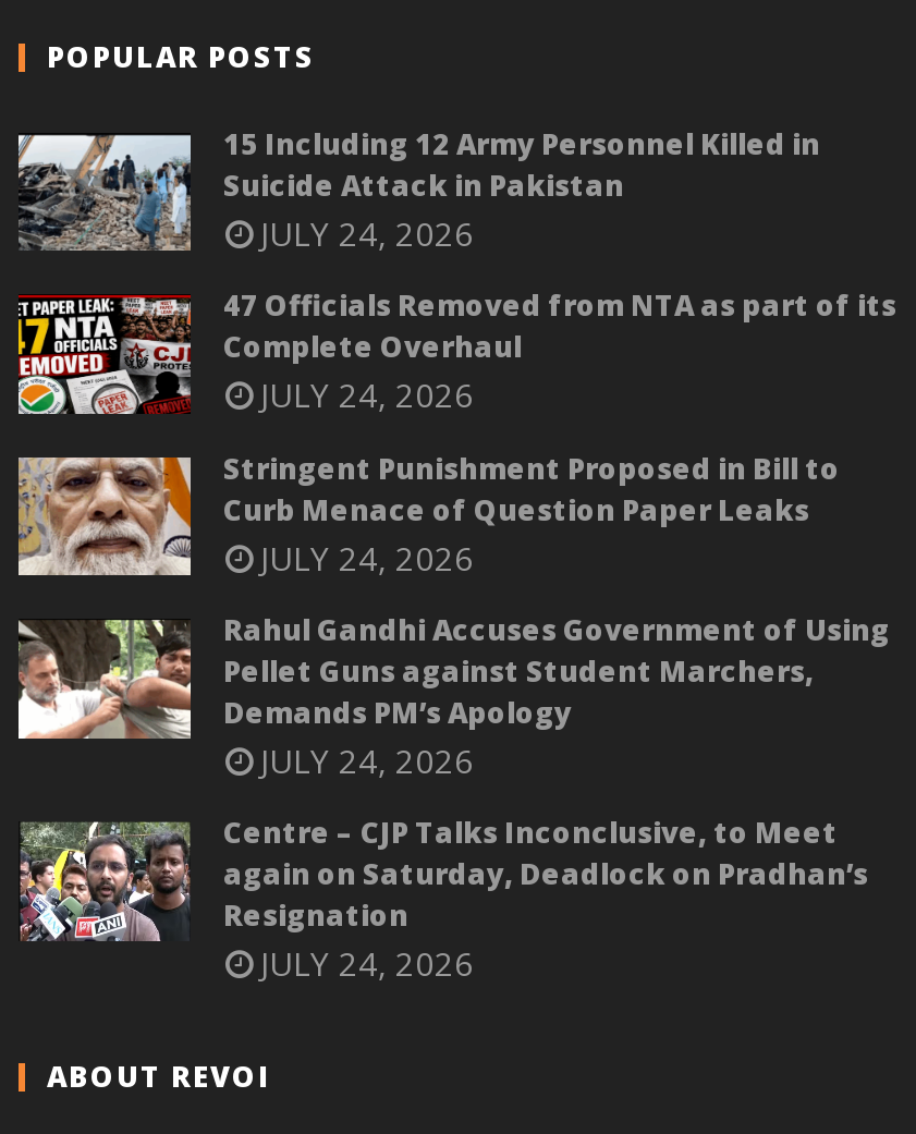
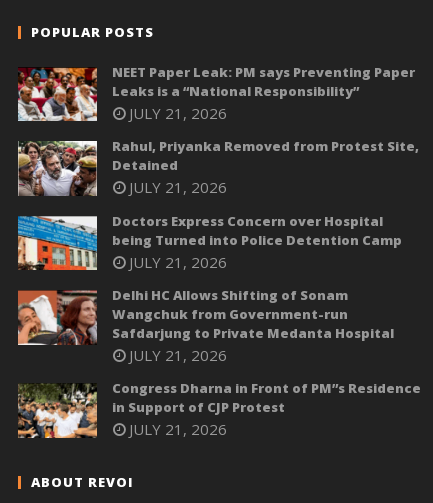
[16,124,820,255] [image] | 15 Including 12 Army Personnel Killed in | Suicide Attack in Pakistan | JULY 24, 2026 -> [17,63,415,123] [image] | NEET Paper Leak: PM says Preventing Paper | Leaks is a “National Responsibility” | JULY 21, 2026
[16,286,896,417] [image] | 47 Officials Removed from NTA as part of its | Complete Overhaul | JULY 24, 2026 -> [17,137,419,197] [image] | Rahul, Priyanka Removed from Protest Site, | Detained | JULY 21, 2026
[16,449,840,580] [image] | Stringent Punishment Proposed in Bill to | Curb Menace of Question Paper Leaks | JULY 24, 2026 -> [17,212,402,272] [image] | Doctors Express Concern over Hospital | being Turned into Police Detention Camp | JULY 21, 2026
[16,611,890,783] [image] | Rahul Gandhi Accuses Government of Using | Pellet Guns against Student Marchers, | Demands PM’s Apology | JULY 24, 2026 -> [17,286,394,365] [image] | Delhi HC Allows Shifting of Sonam | Wangchuk from Government-run | Safdarjung to Private Medanta Hospital | JULY 21, 2026
[19,814,868,986] [image] | Centre – CJP Talks Inconclusive, to Meet | again on Saturday, Deadlock on Pradhan’s | Resignation | JULY 24, 2026 -> [18,379,421,439] [image] | Congress Dharna in Front of PM”s Residence | in Support of CJP Protest | JULY 21, 2026

